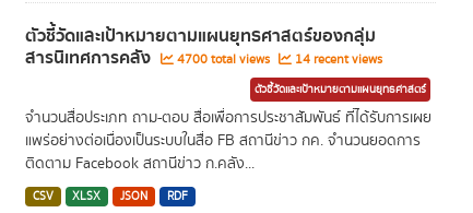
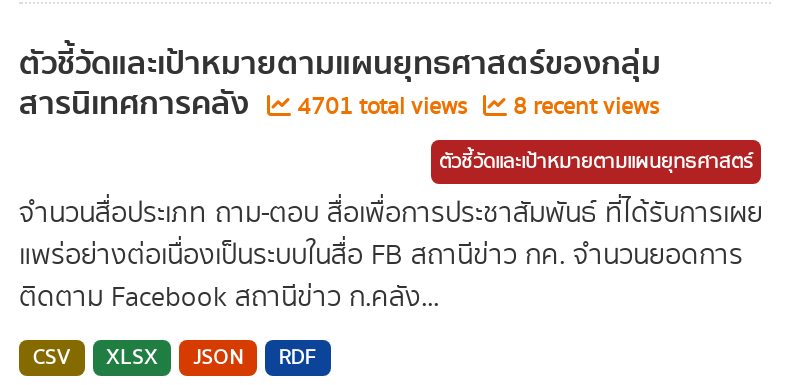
[174,50,273,69] 4700 total views -> [291,90,473,124] 4701 total views
[292,50,382,69] 14 recent views -> [507,90,659,124] 8 recent views

